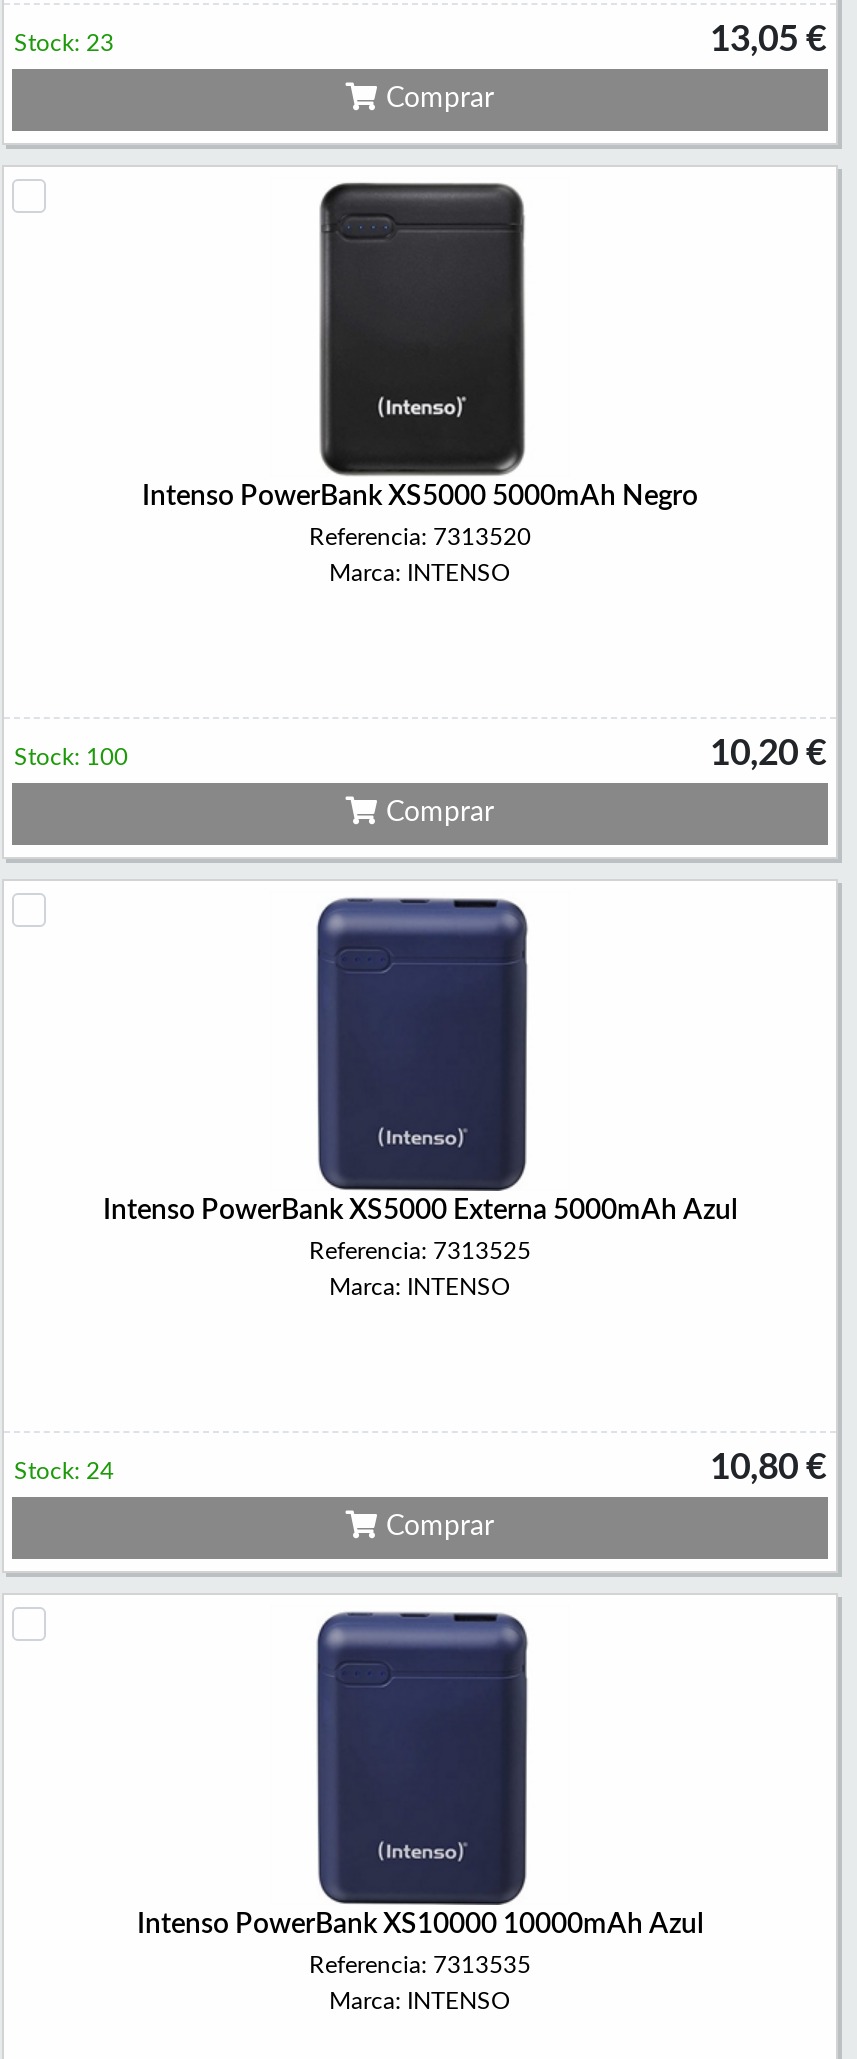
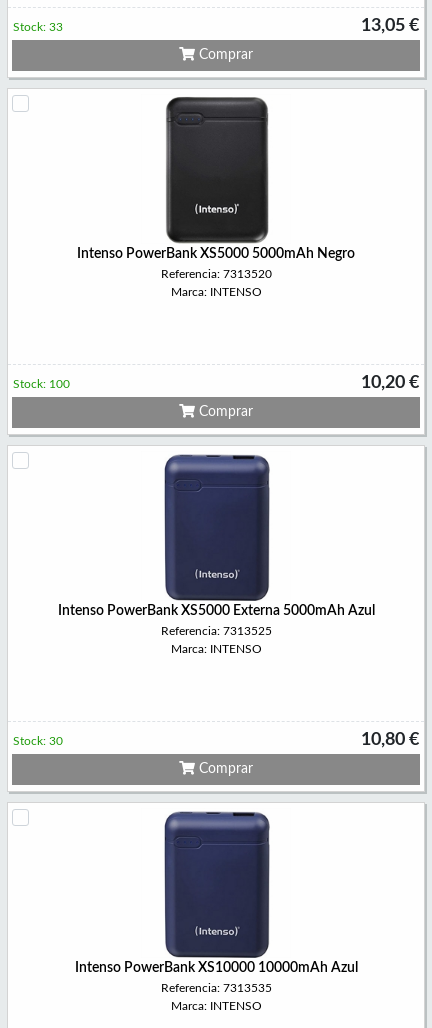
[14,31,114,55] Stock: 23 -> [13,21,63,33] Stock: 33
[14,1459,114,1483] Stock: 24 -> [13,735,63,747] Stock: 30

